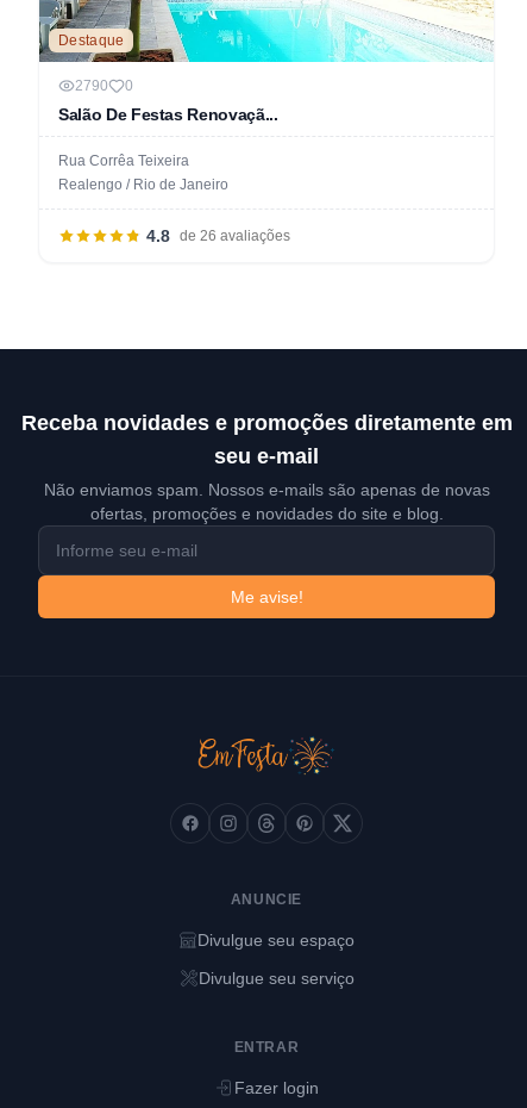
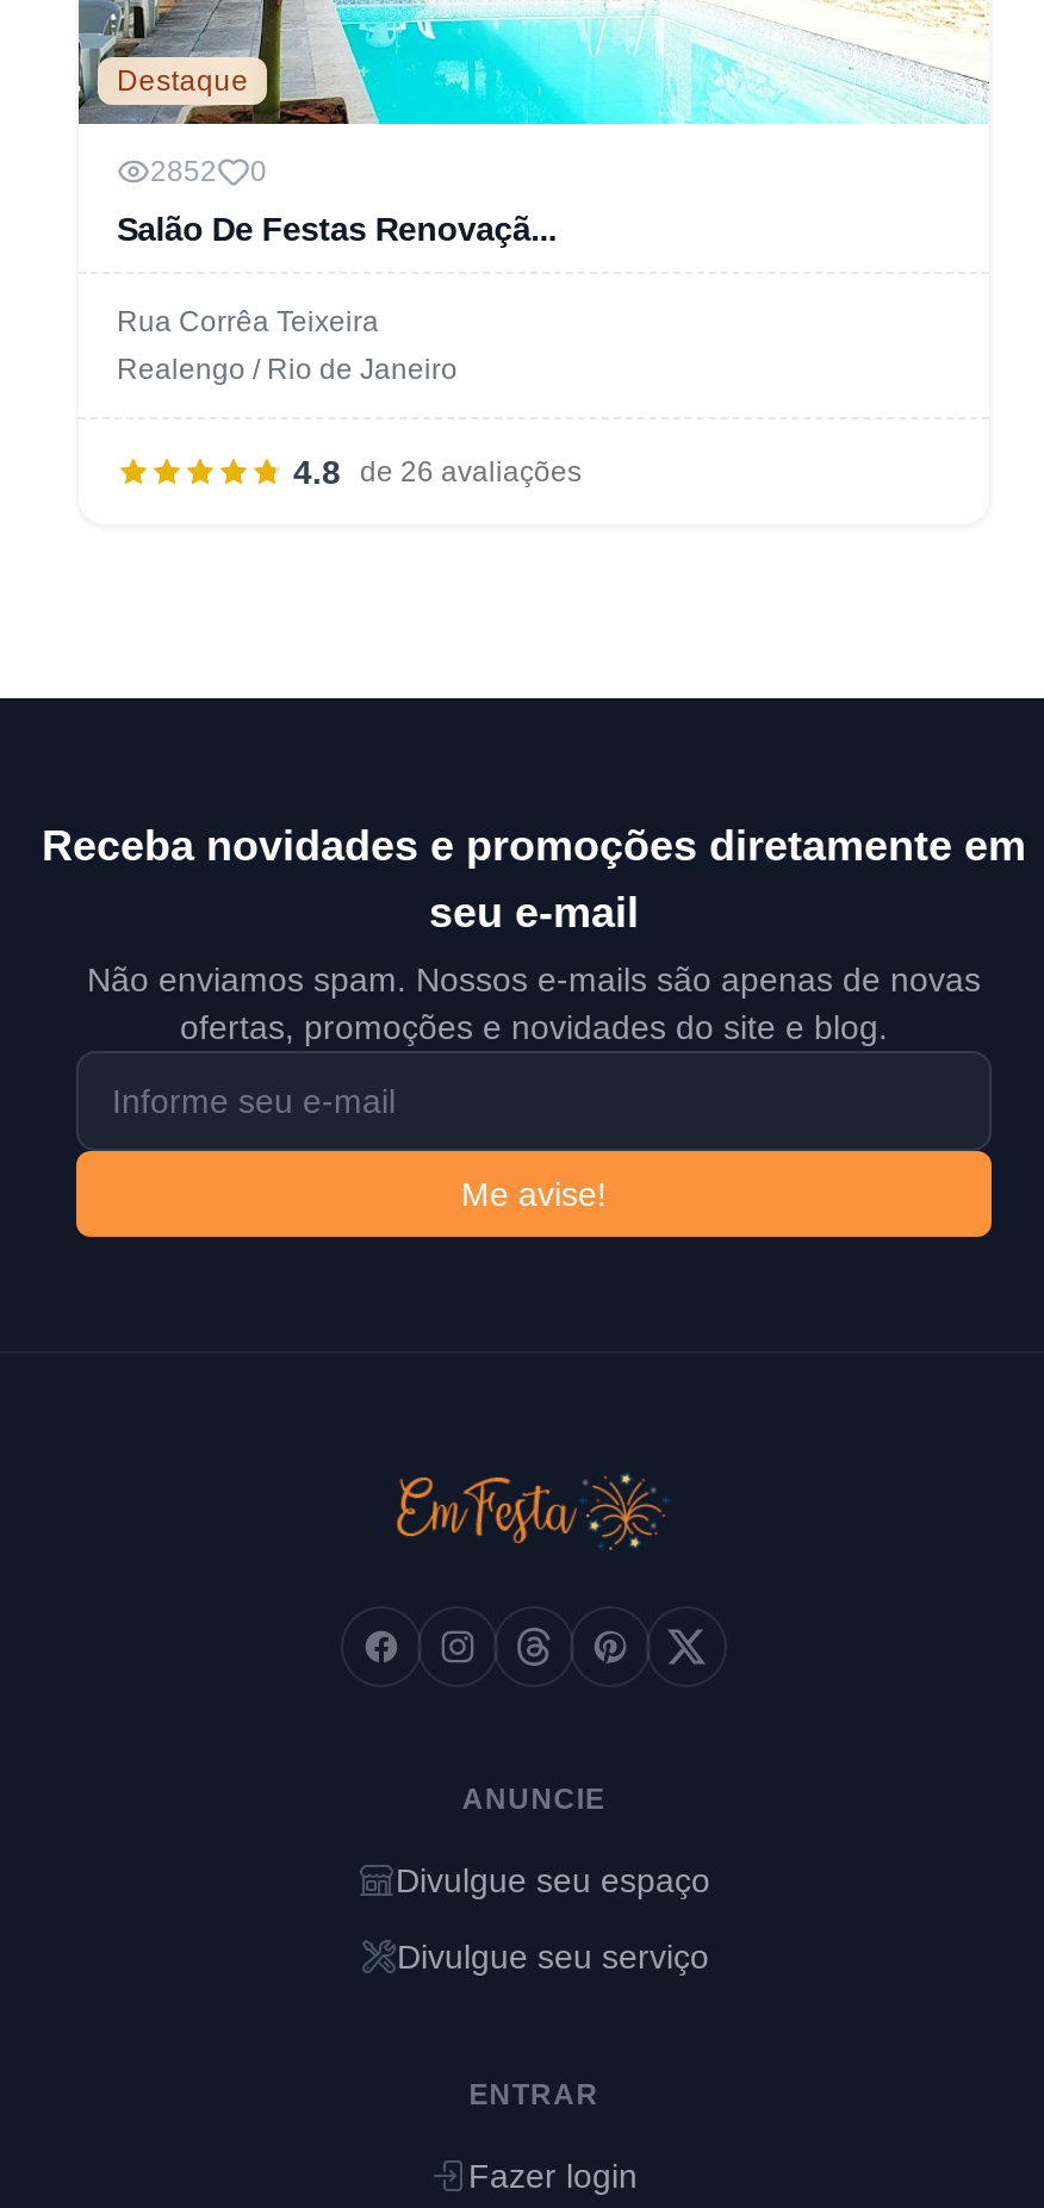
[75,77,133,94] 2790 0 -> [150,155,267,188] 2852 0

